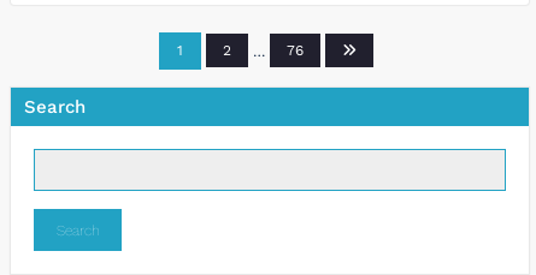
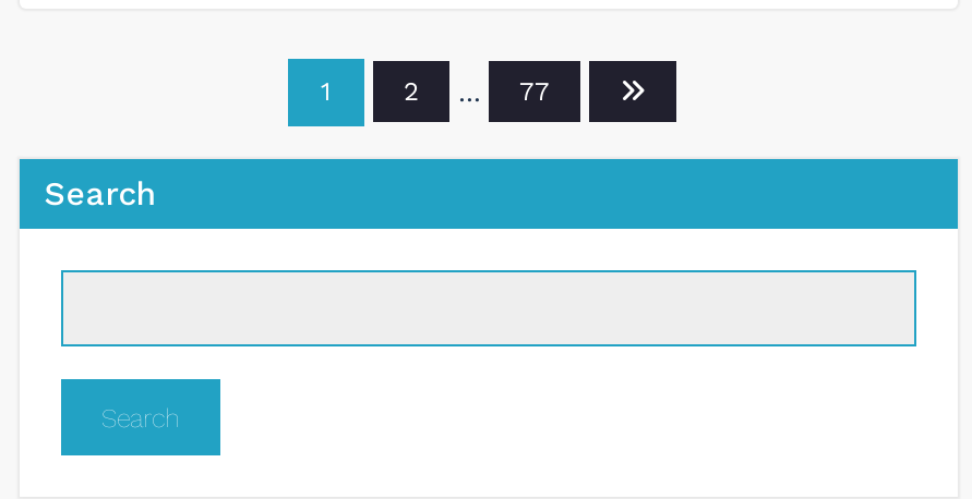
[287,42,304,59] 76 -> [519,76,550,107] 77

